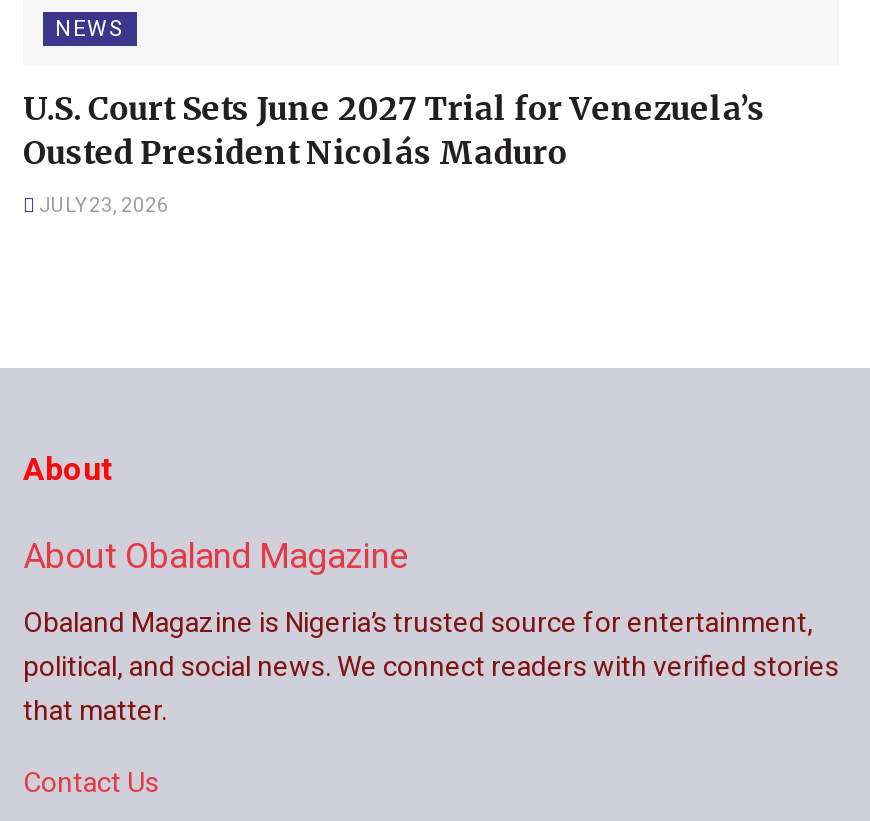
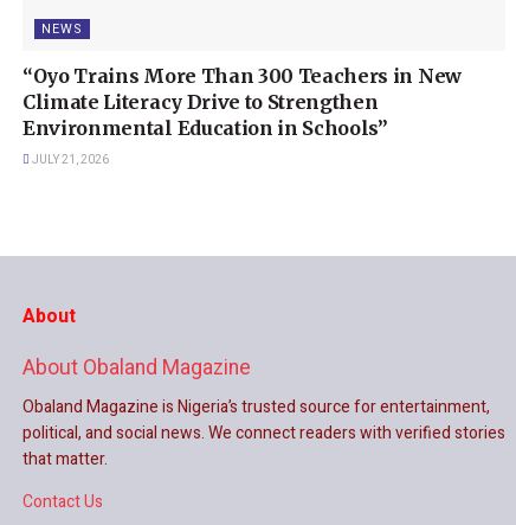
[23,88,765,172] U.S. Court Sets June 2027 Trial for Venezuela’s | Ousted President Nicolás Maduro -> [22,64,461,140] “Oyo Trains More Than 300 Teachers in New | Climate Literacy Drive to Strengthen | Environmental Education in Schools”
[35,192,169,220] JULY 23, 2026 -> [30,151,109,168] JULY 21, 2026

